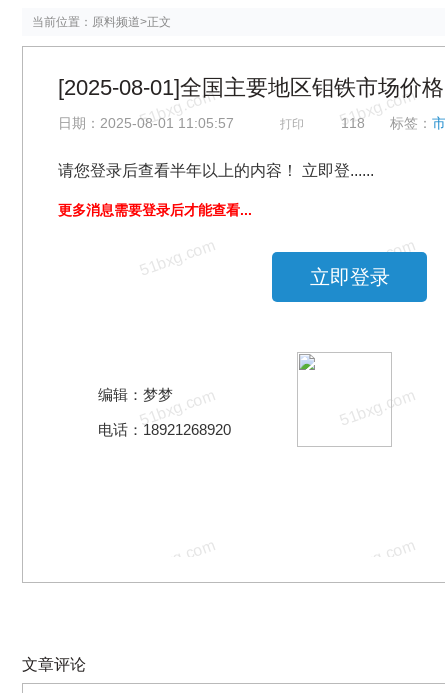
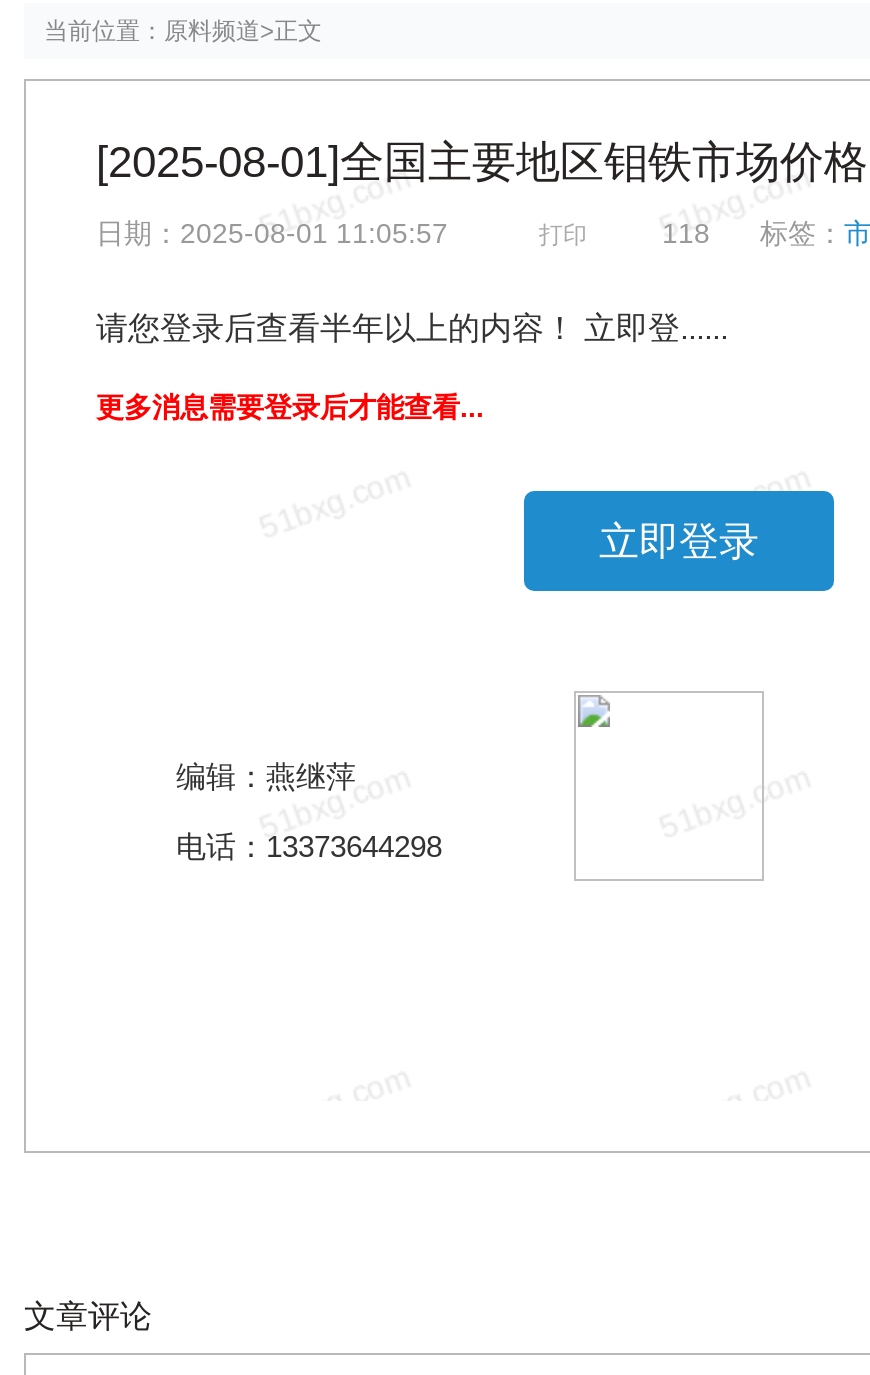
[98,386,173,403] 编辑：梦梦 -> [176,759,356,793] 编辑：燕继萍
[98,421,231,438] 电话：18921268920 -> [176,829,442,863] 电话：13373644298

